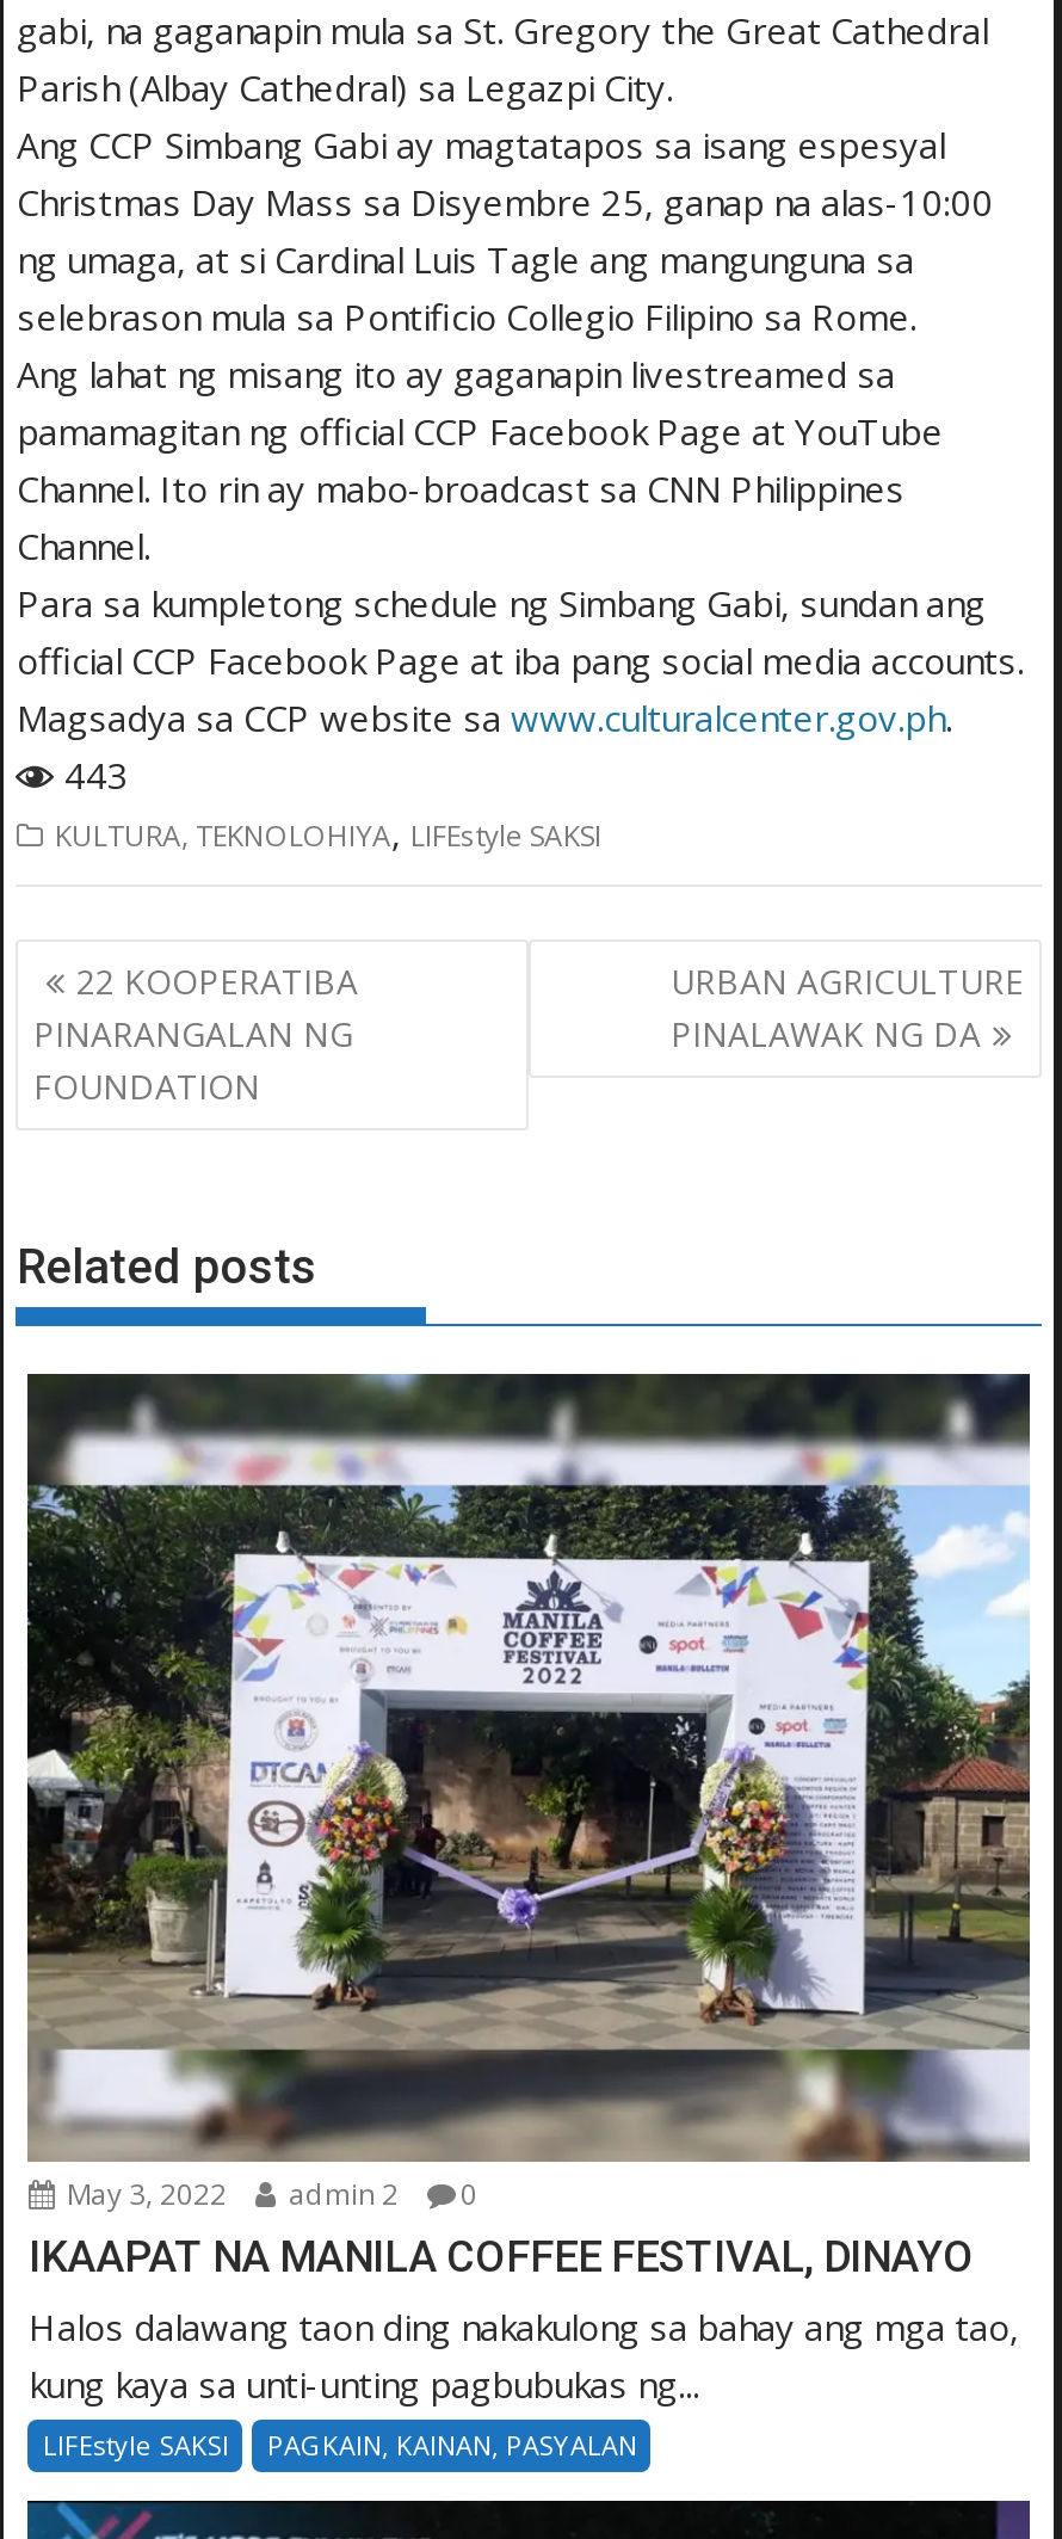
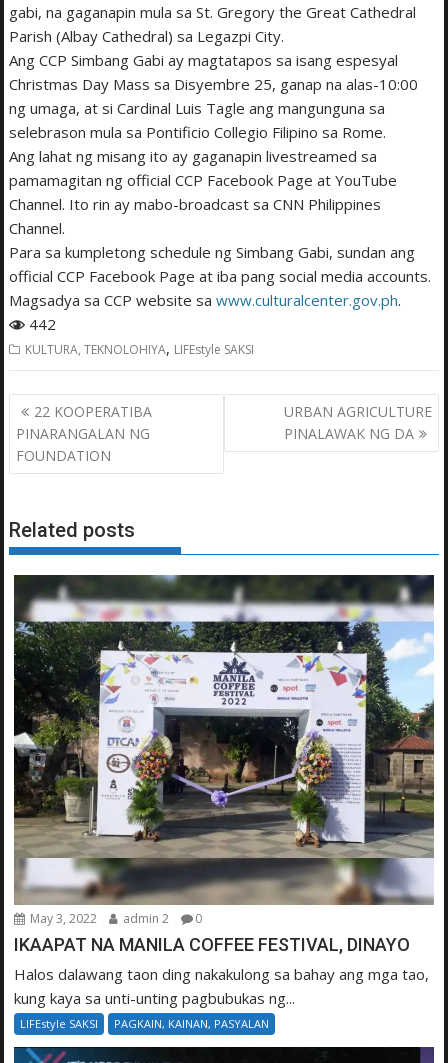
[55,751,129,799] 443 -> [25,314,56,334] 442

